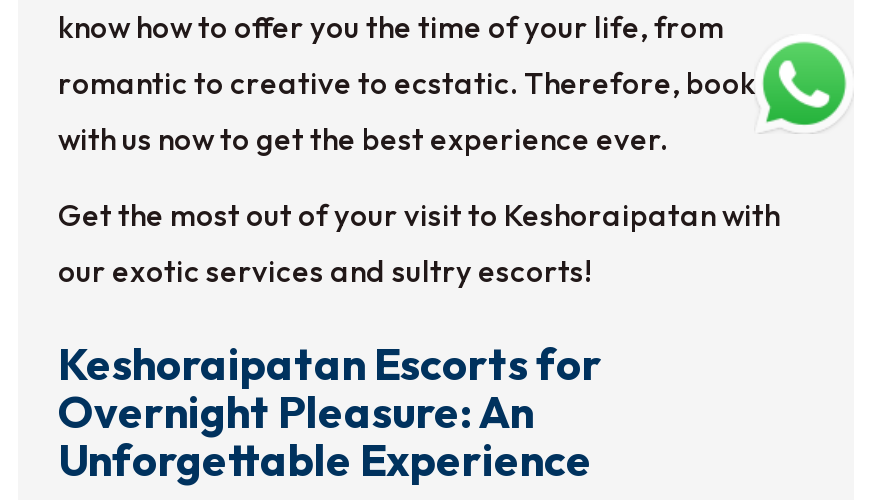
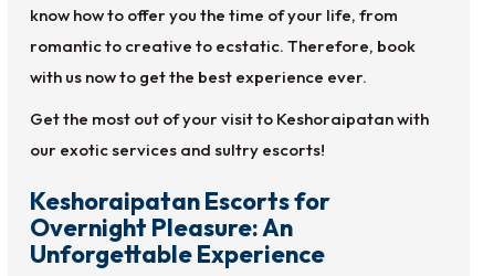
[764,40,848,128] [image] -> none

